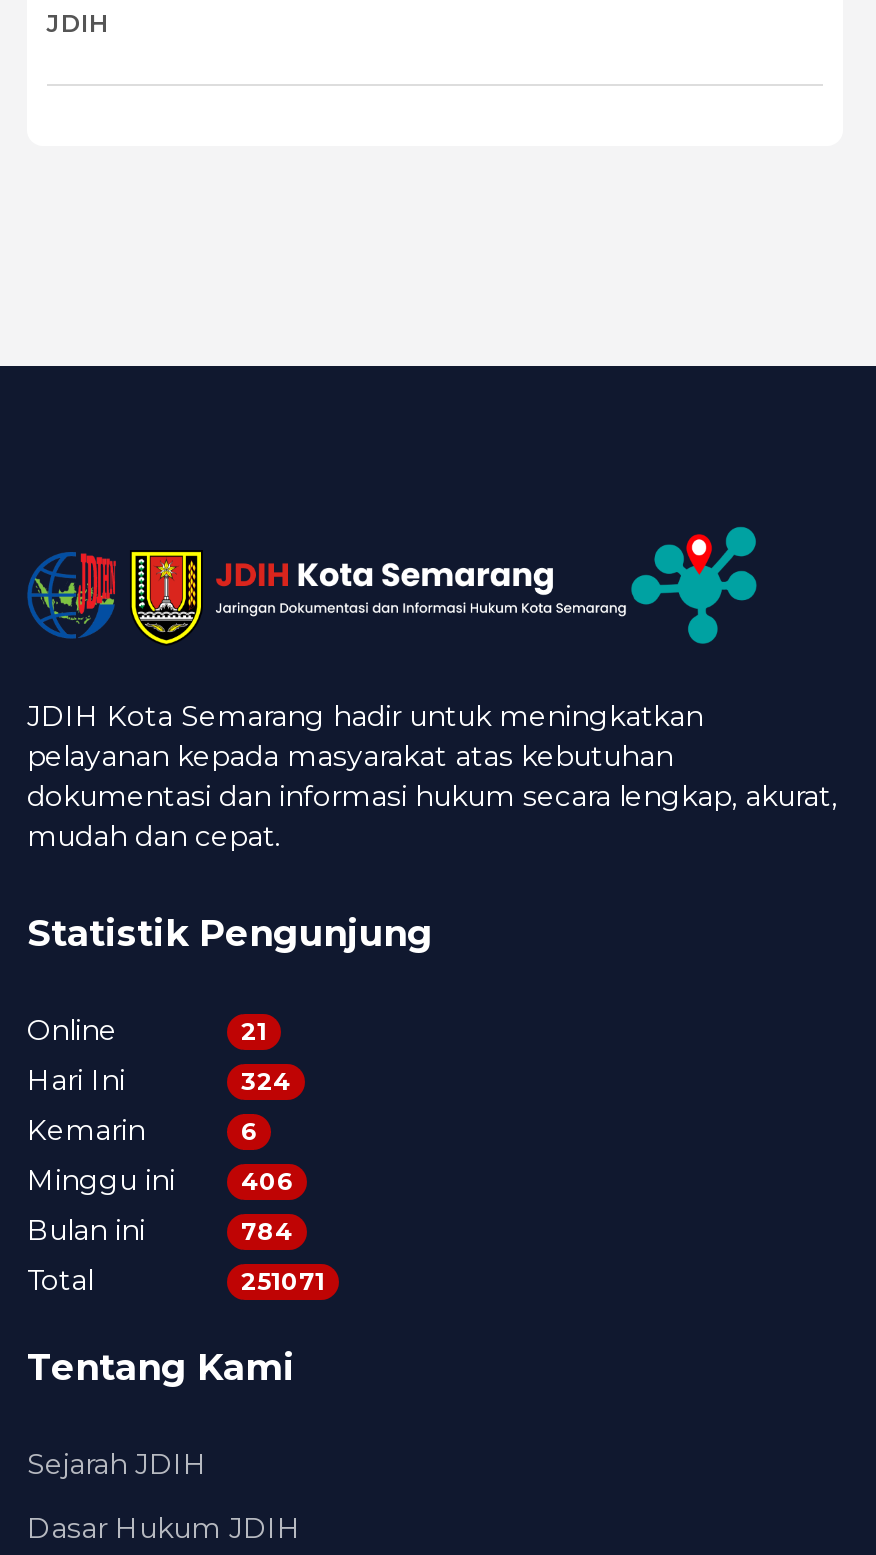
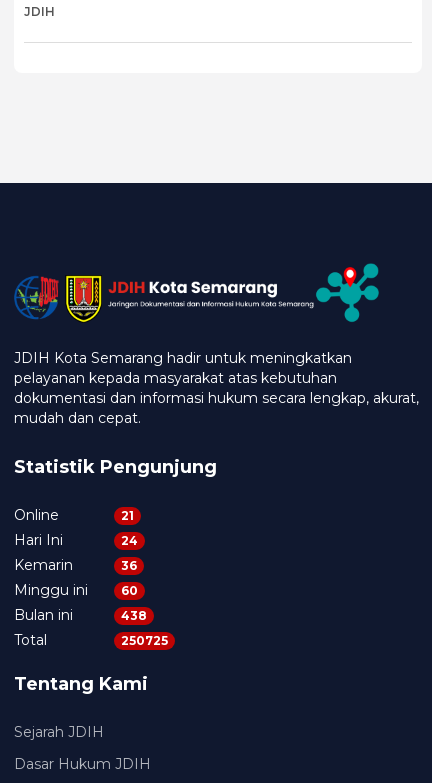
[241,1067,291,1097] 324 -> [121,533,138,548] 24
[241,1117,257,1147] 6 -> [121,558,137,573] 36
[241,1167,293,1197] 406 -> [121,583,138,598] 60
[241,1217,293,1247] 784 -> [121,608,147,623] 438
[241,1267,325,1297] 251071 -> [121,633,168,648] 250725

